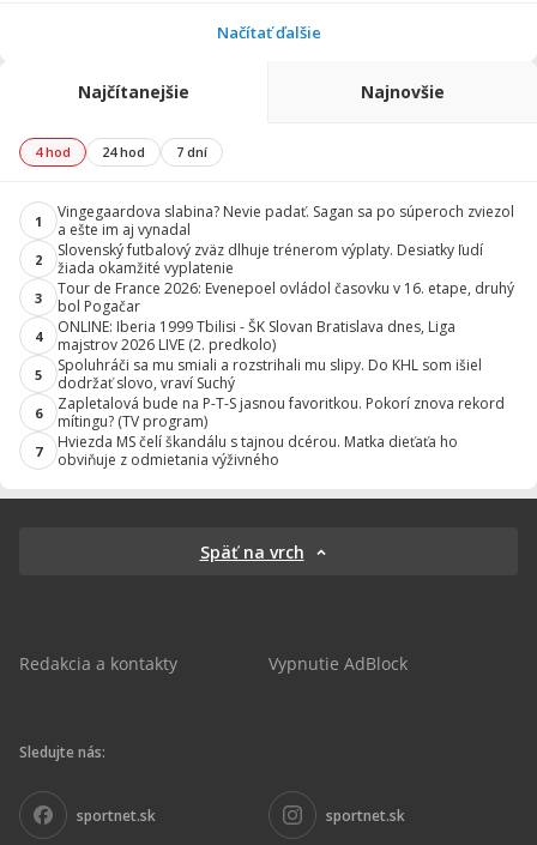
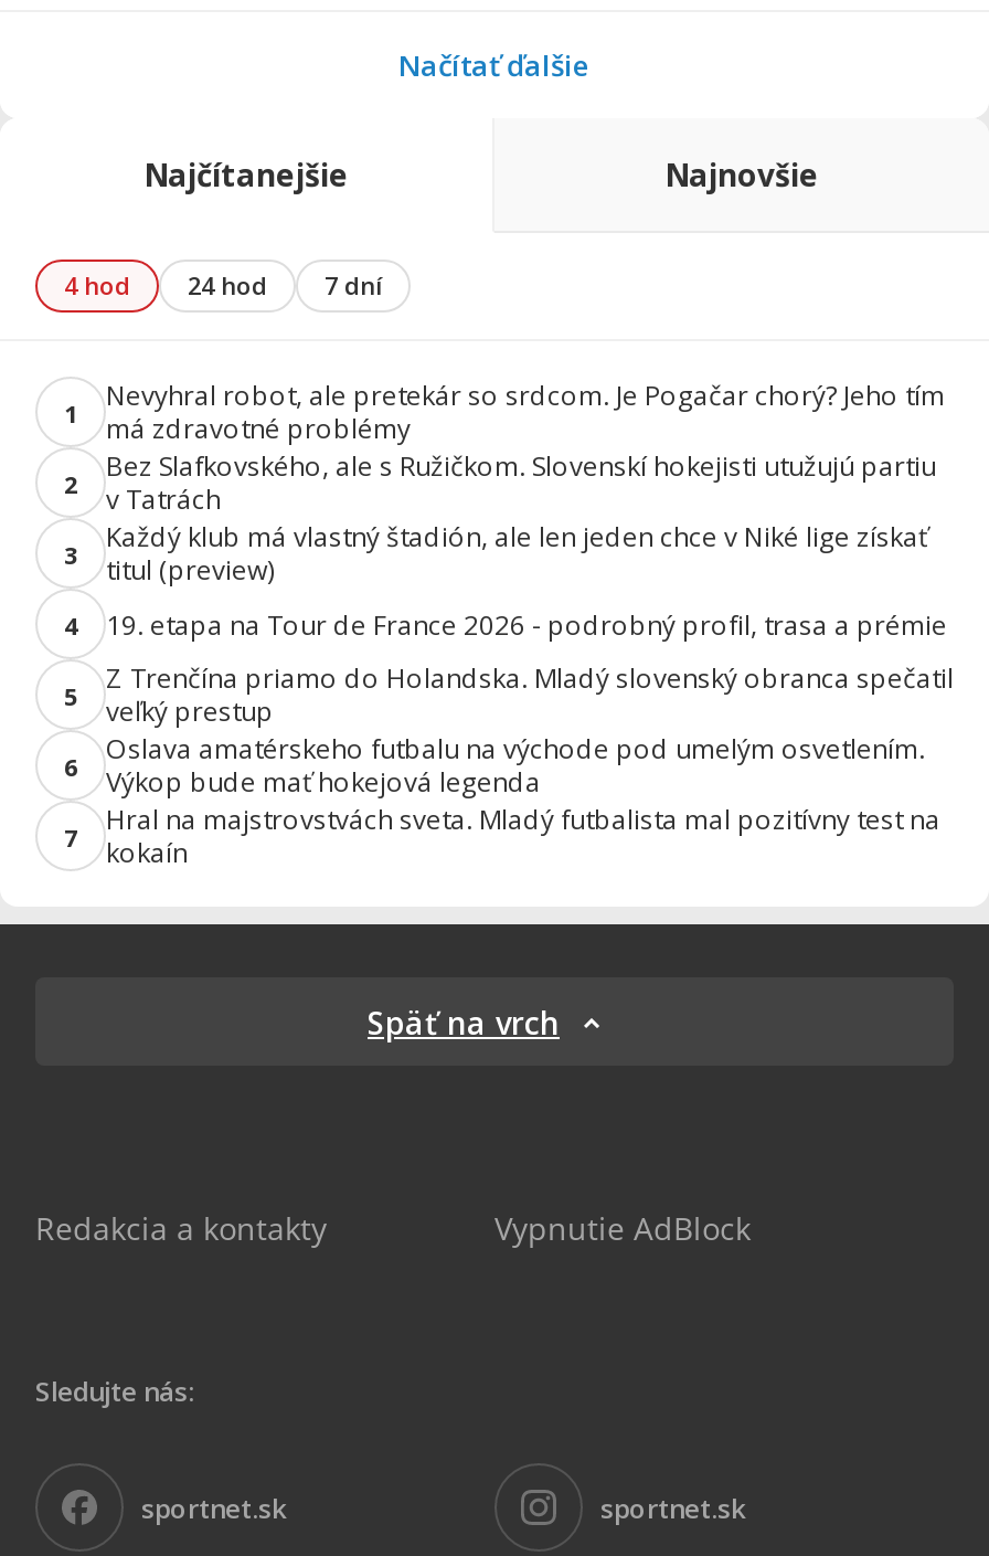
[58,201,514,240] Vingegaardova slabina? Nevie padať. Sagan sa po súperoch zviezol | a ešte im aj vynadal -> [106,377,945,447] Nevyhral robot, ale pretekár so srdcom. Je Pogačar chorý? Jeho tím | má zdravotné problémy
[58,240,483,278] Slovenský futbalový zväz dlhuje trénerom výplaty. Desiatky ľudí | žiada okamžité vyplatenie -> [106,447,936,518] Bez Slafkovského, ale s Ružičkom. Slovenskí hokejisti utužujú partiu | v Tatrách
[58,278,514,316] Tour de France 2026: Evenepoel ovládol časovku v 16. etape, druhý | bol Pogačar -> [106,518,927,589] Každý klub má vlastný štadión, ale len jeden chce v Niké lige získať | titul (preview)
[58,316,455,355] ONLINE: Iberia 1999 Tbilisi - ŠK Slovan Bratislava dnes, Liga | majstrov 2026 LIVE (2. predkolo) -> [106,605,947,643] 19. etapa na Tour de France 2026 - podrobný profil, trasa a prémie
[58,355,482,393] Spoluhráči sa mu smiali a rozstrihali mu slipy. Do KHL som išiel | dodržať slovo, vraví Suchý -> [106,659,954,730] Z Trenčína priamo do Holandska. Mladý slovenský obranca spečatil | veľký prestup
[58,393,505,431] Zapletalová bude na P-T-S jasnou favoritkou. Pokorí znova rekord | mítingu? (TV program) -> [106,730,925,801] Oslava amatérskeho futbalu na východe pod umelým osvetlením. | Výkop bude mať hokejová legenda
[58,431,458,470] Hviezda MS čelí škandálu s tajnou dcérou. Matka dieťaťa ho | obviňuje z odmietania výživného -> [106,801,940,871] Hral na majstrovstvách sveta. Mladý futbalista mal pozitívny test na | kokaín

